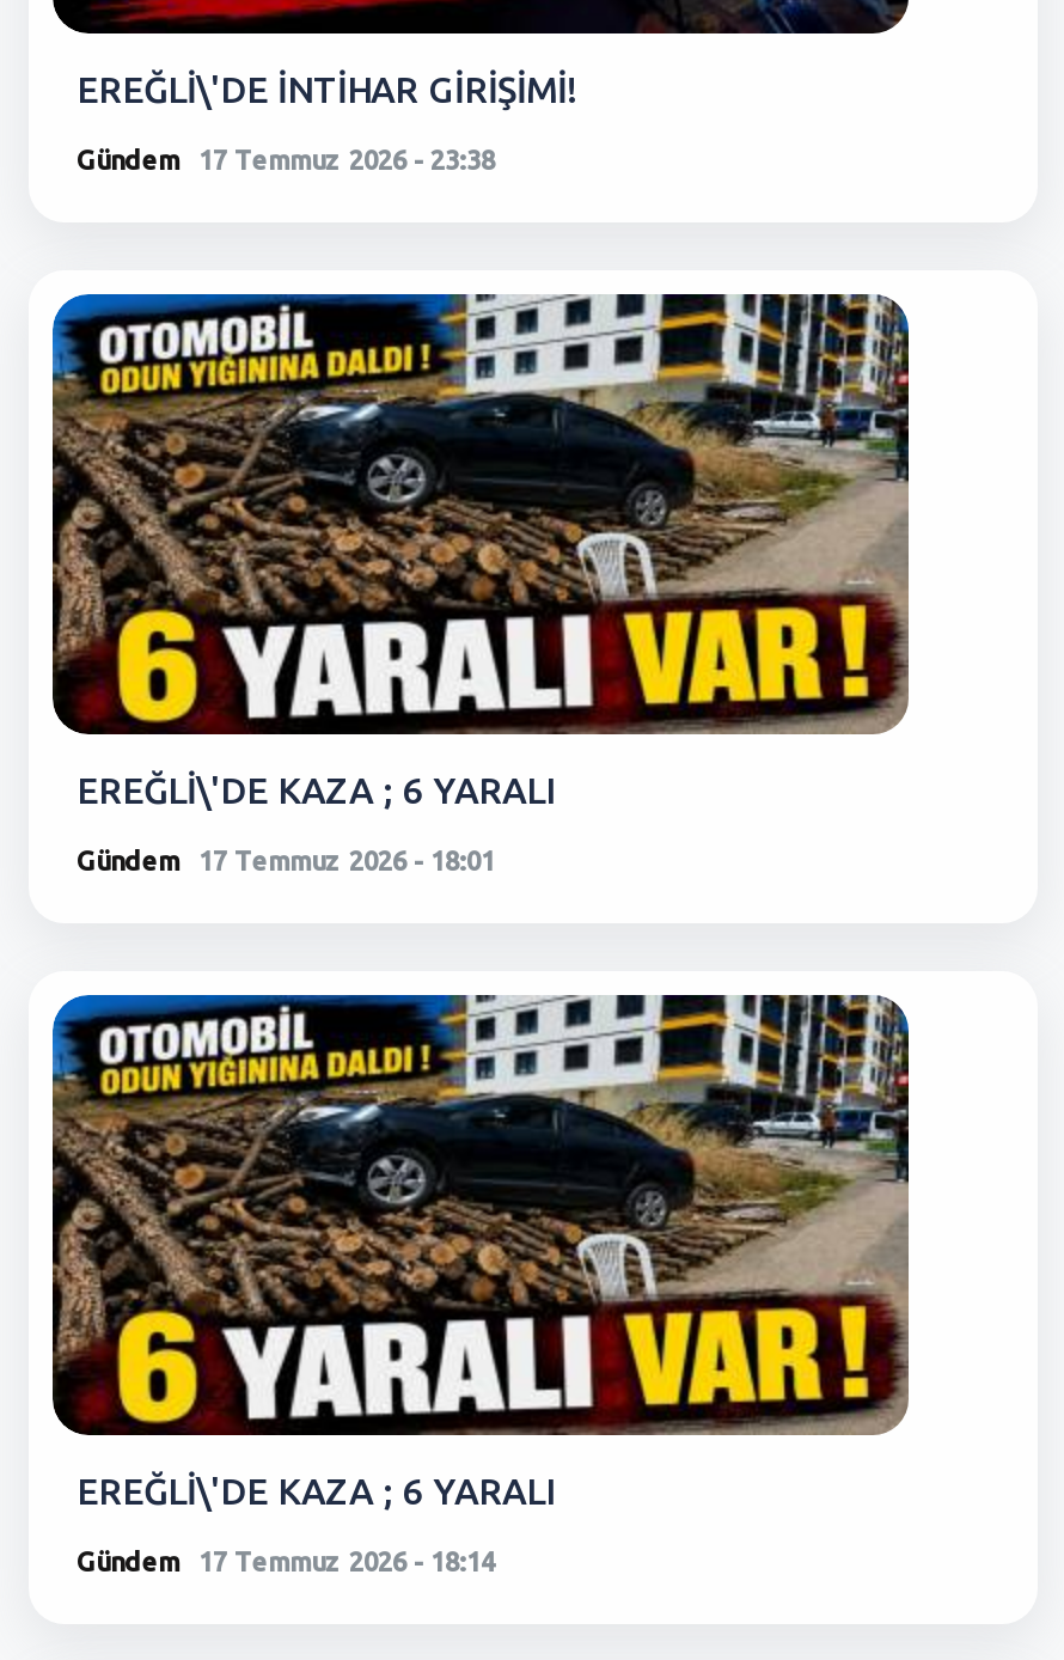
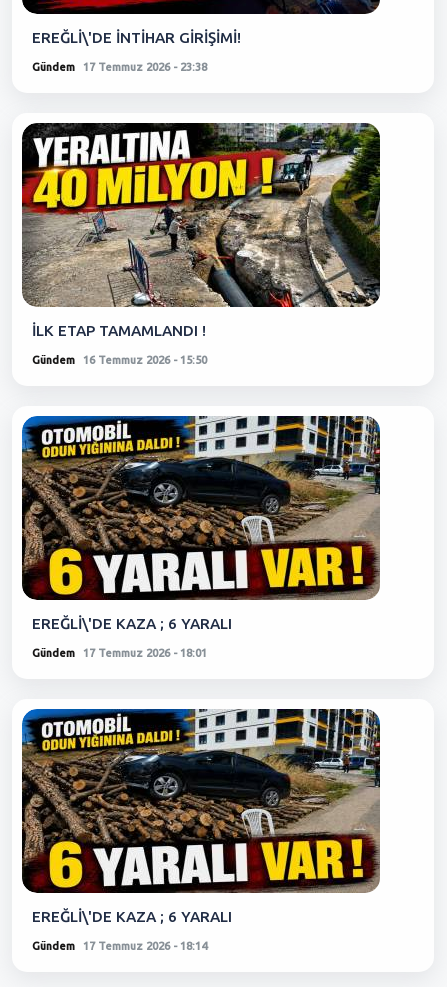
none -> [21,122,380,366] [image] | İLK ETAP TAMAMLANDI ! | Gündem | 16 Temmuz 2026 - 15:50

